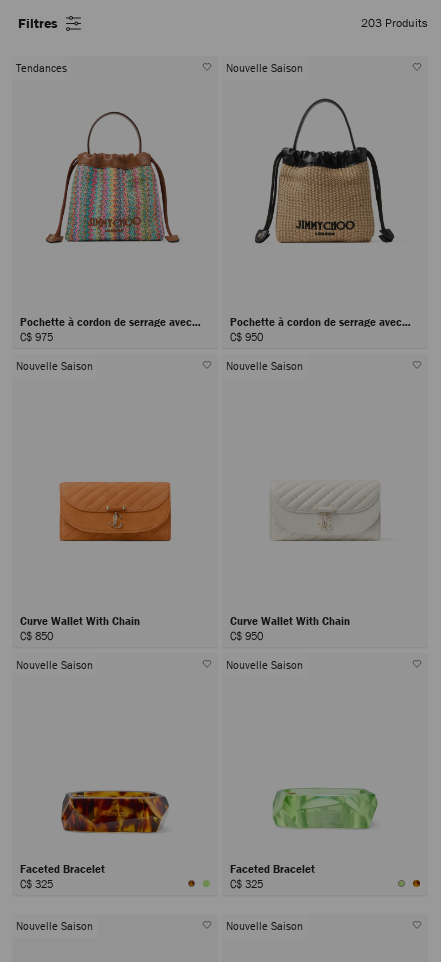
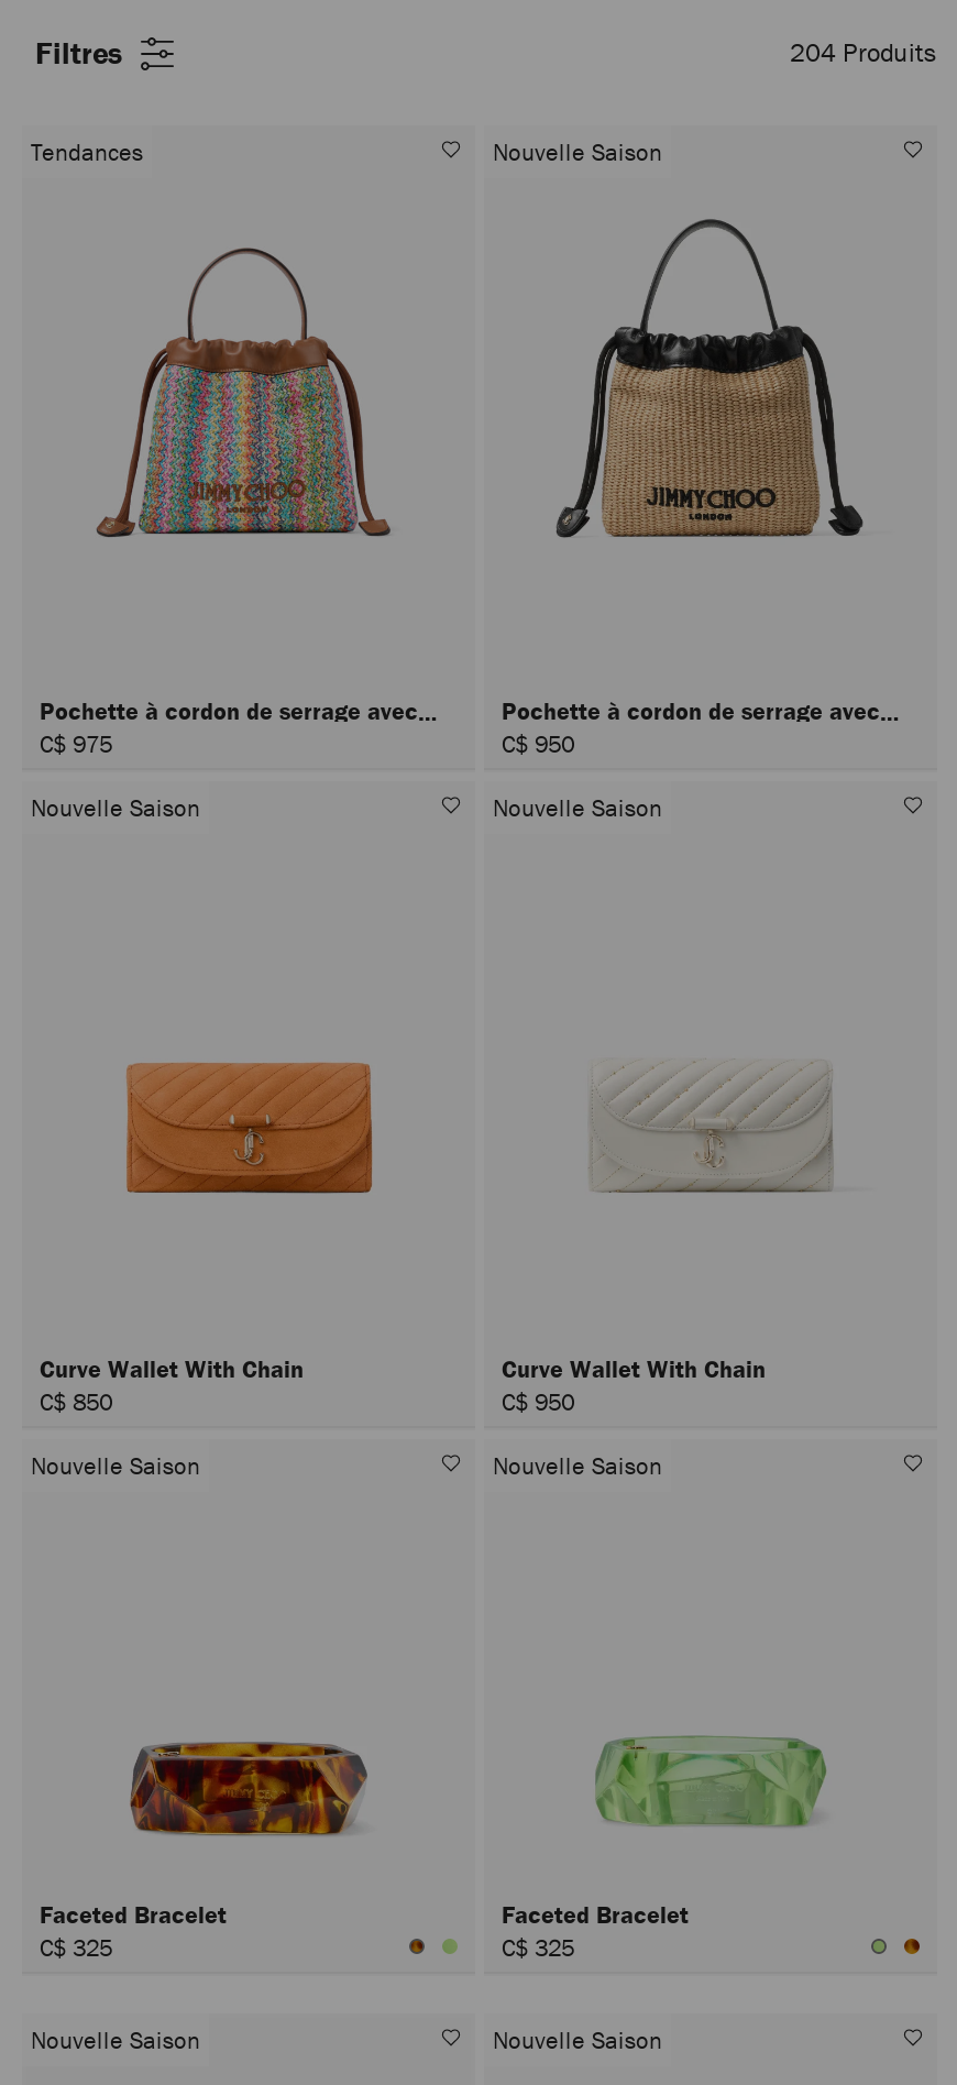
[361,15,428,31] 203 Produits -> [790,35,937,70] 204 Produits

